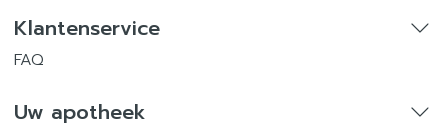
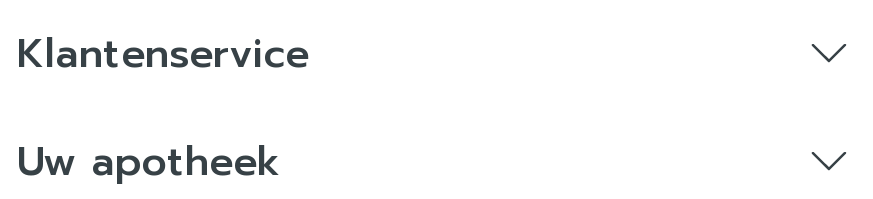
[14,48,44,72] FAQ -> none

